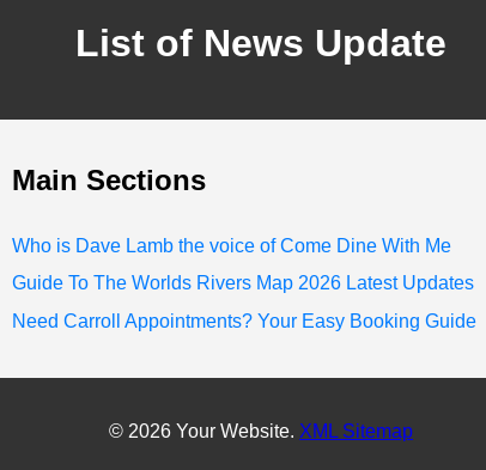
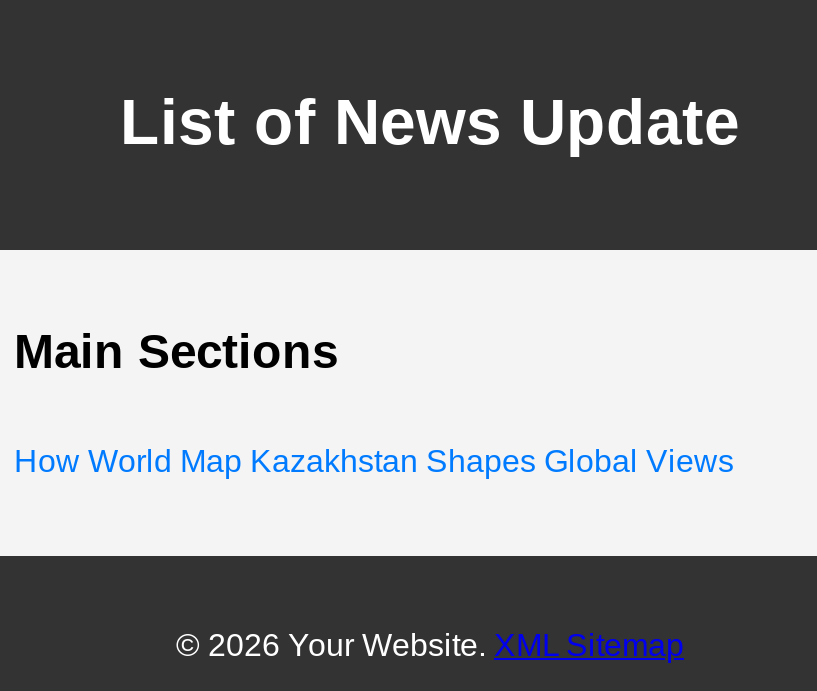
[12,236,476,331] Who is Dave Lamb the voice of Come Dine With Me | Guide To The Worlds Rivers Map 2026 Latest Updates | Need Carroll Appointments? Your Easy Booking Guide -> [14,444,734,478] How World Map Kazakhstan Shapes Global Views

